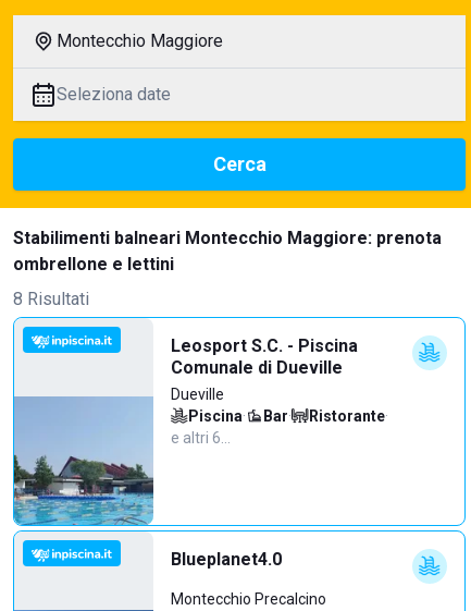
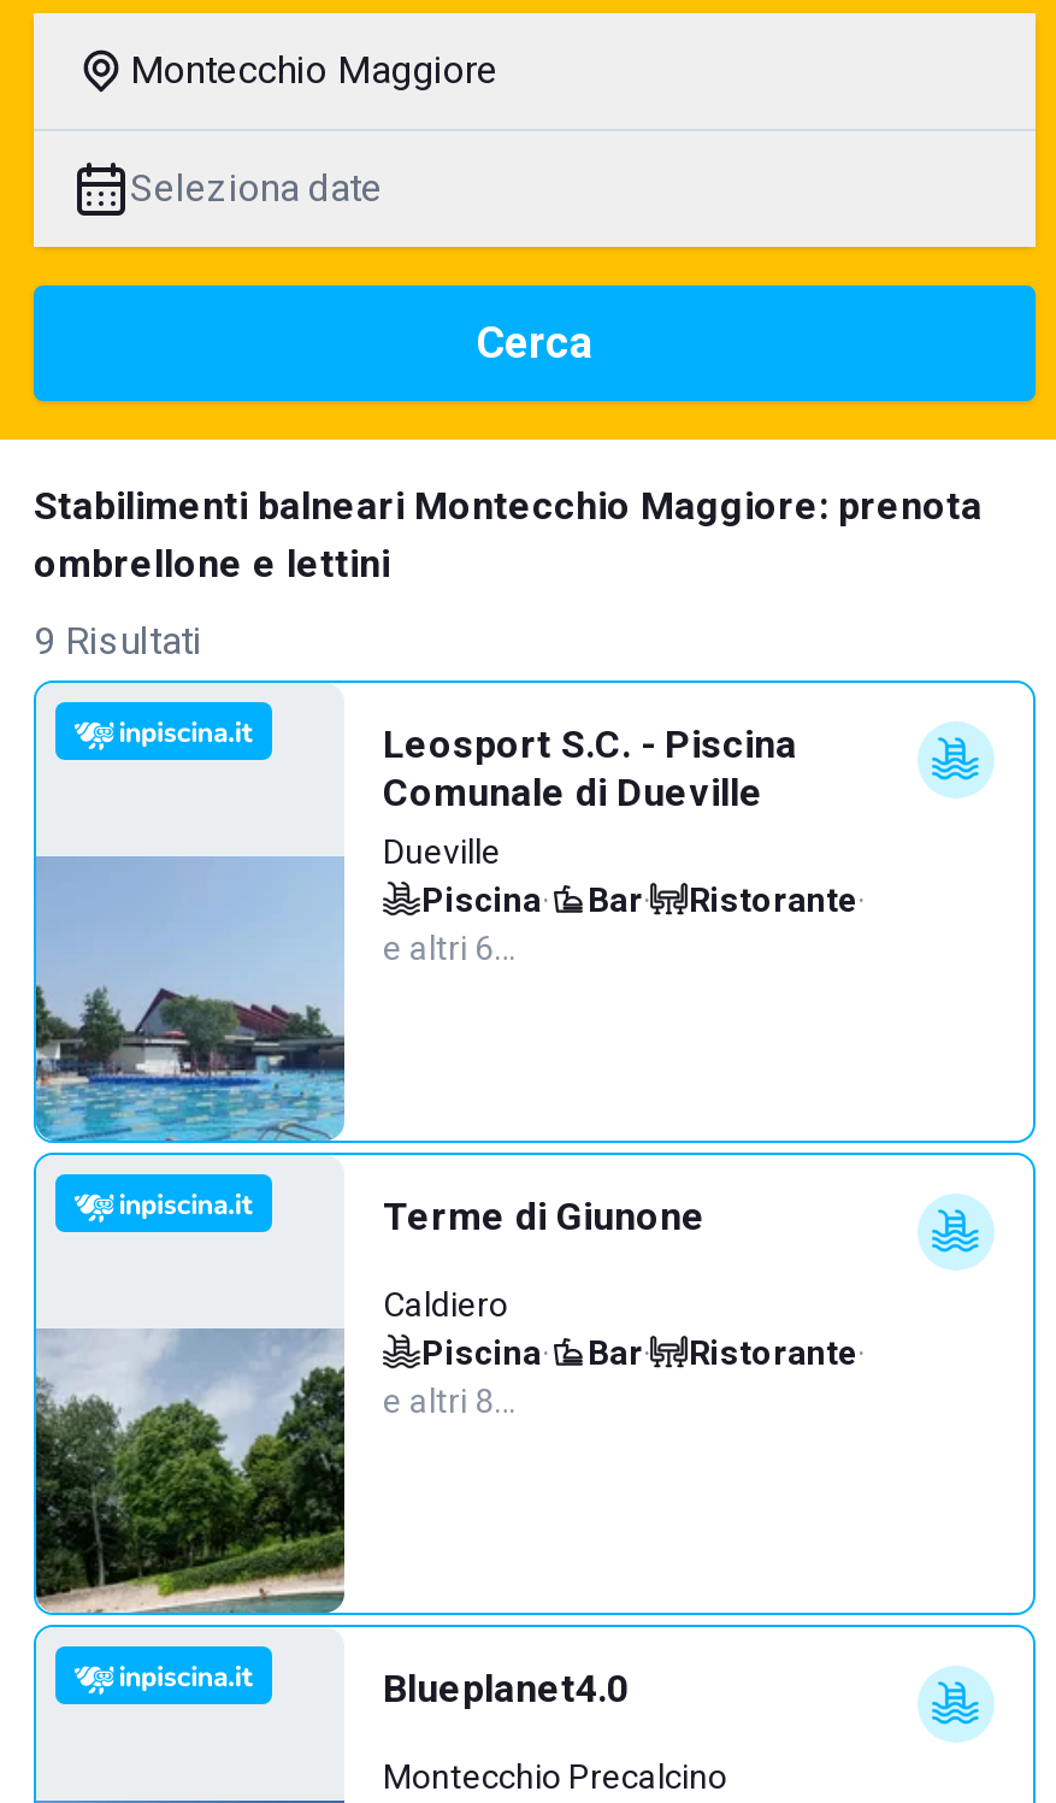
[13,289,89,309] 8 Risultati -> [34,618,202,664] 9 Risultati
none -> [34,1194,865,1615] [image] | Terme di Giunone | Caldiero | Piscina· | Bar· | Ristorante· | e altri 8…

